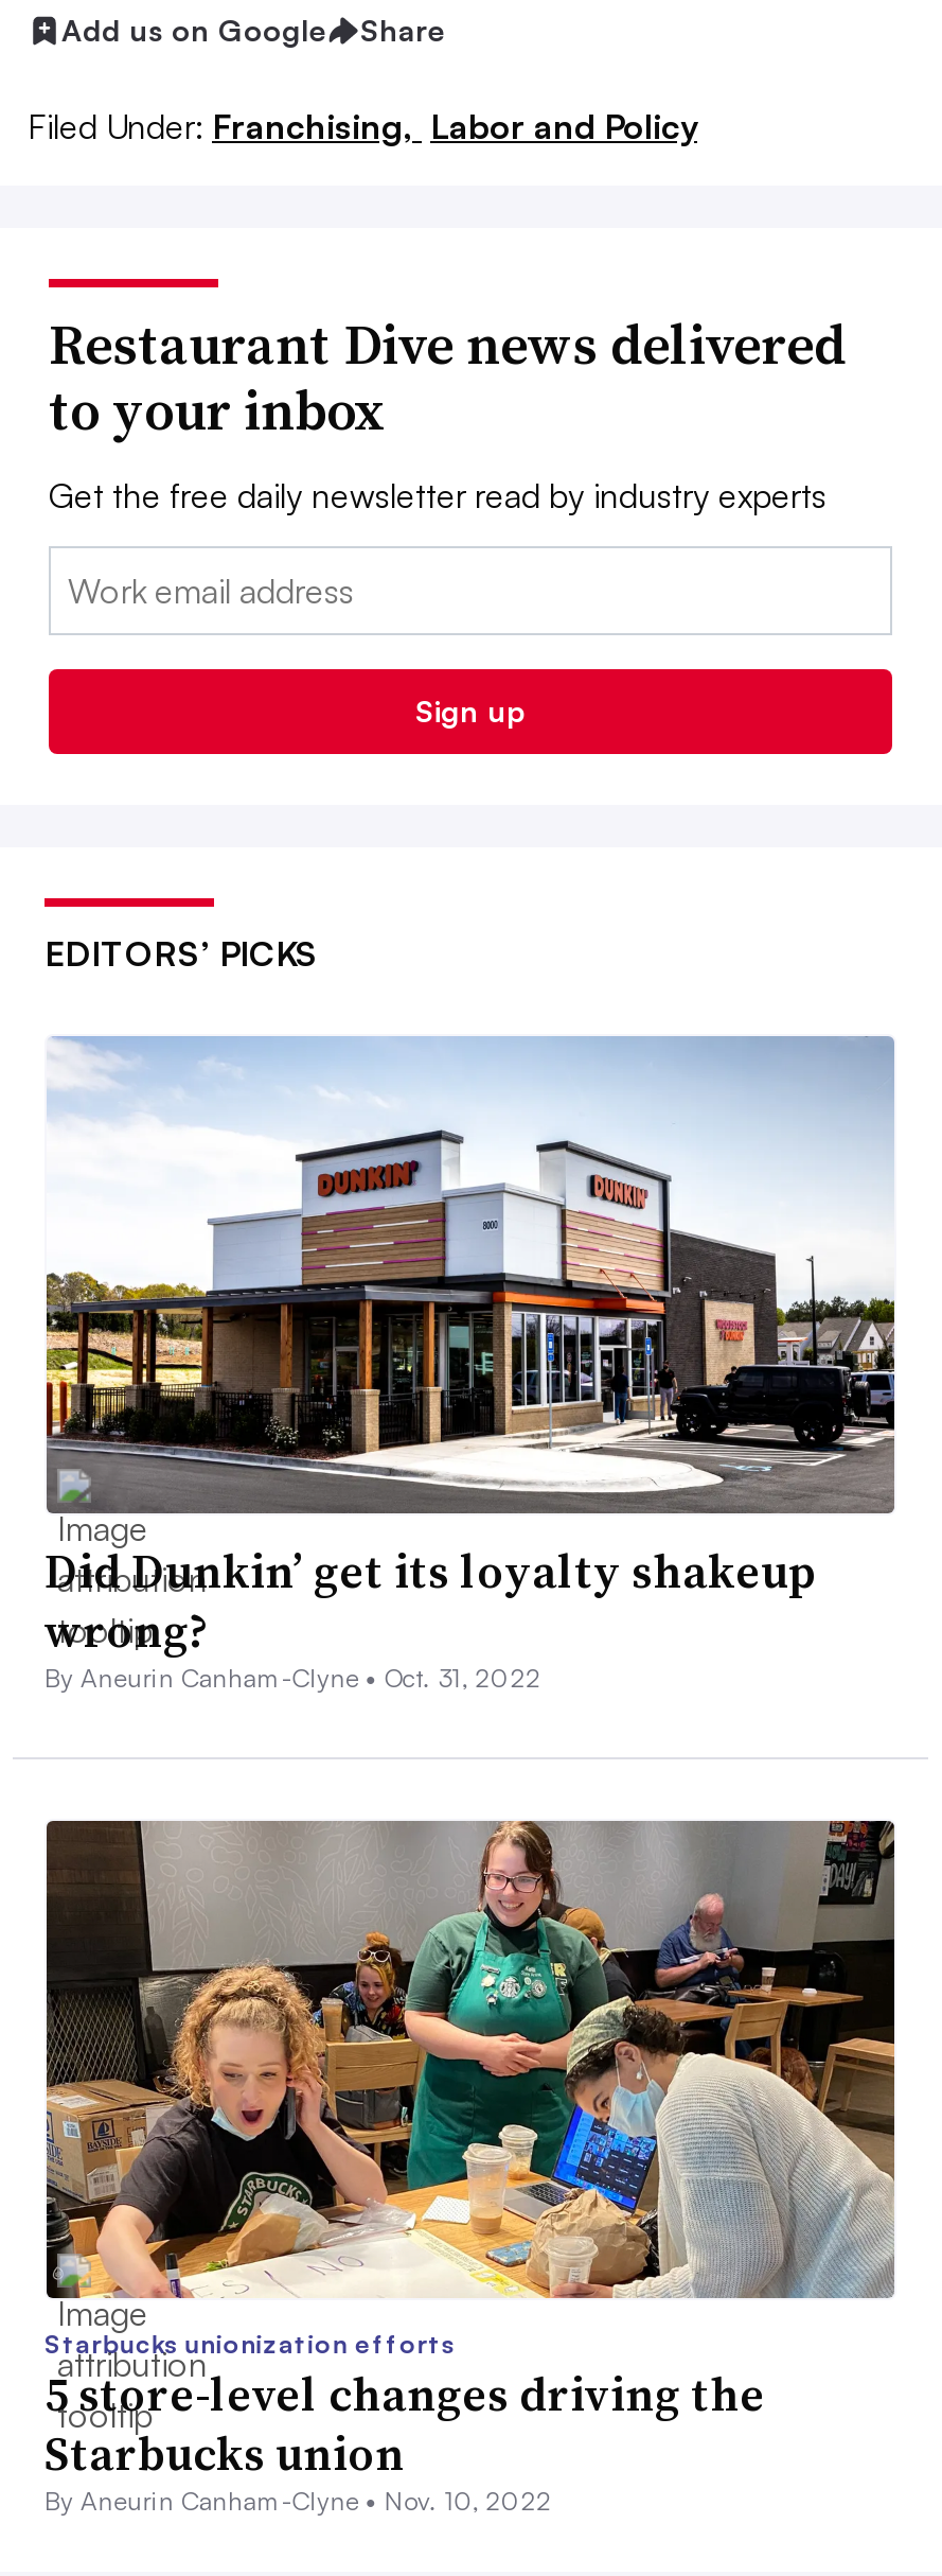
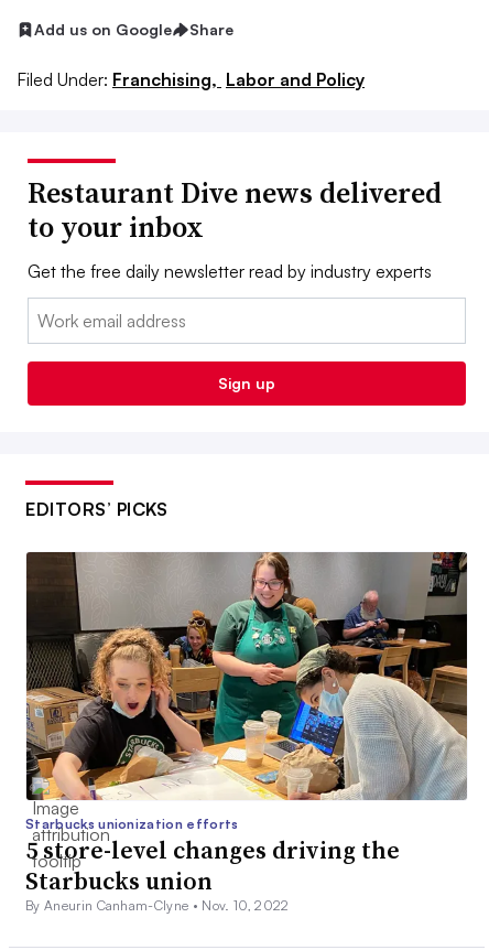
[45,1036,896,1694] [image] | Did Dunkin’ get its loyalty shakeup | wrong? | By Aneurin Canham-Clyne • Oct. 31, 2022 -> none

